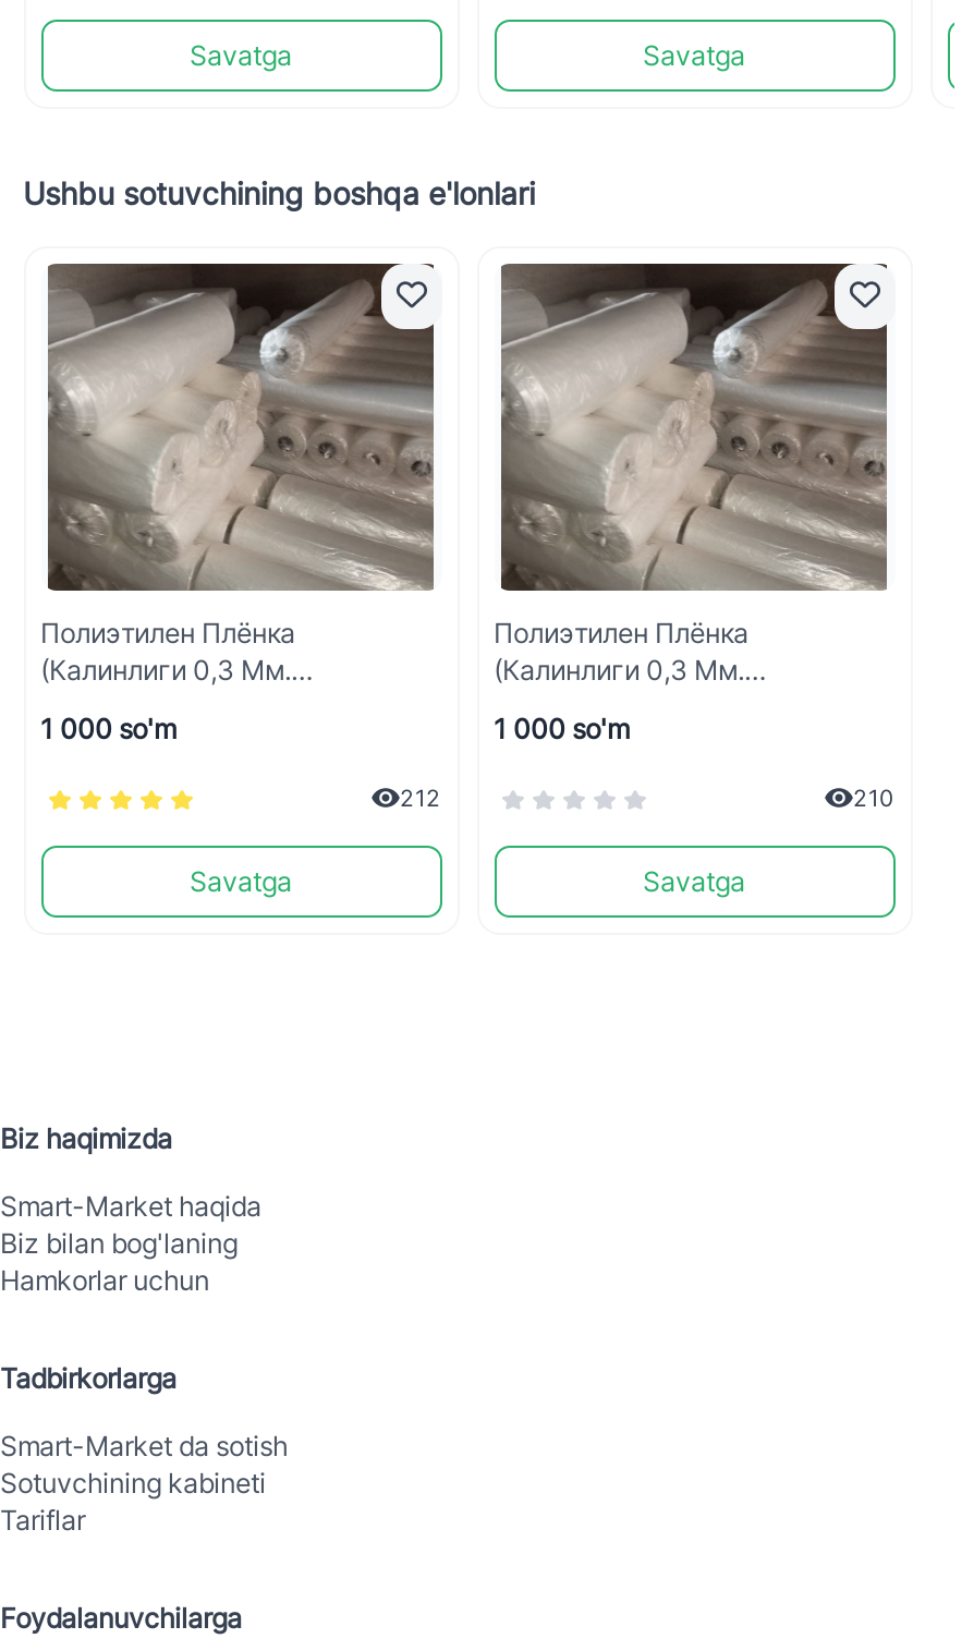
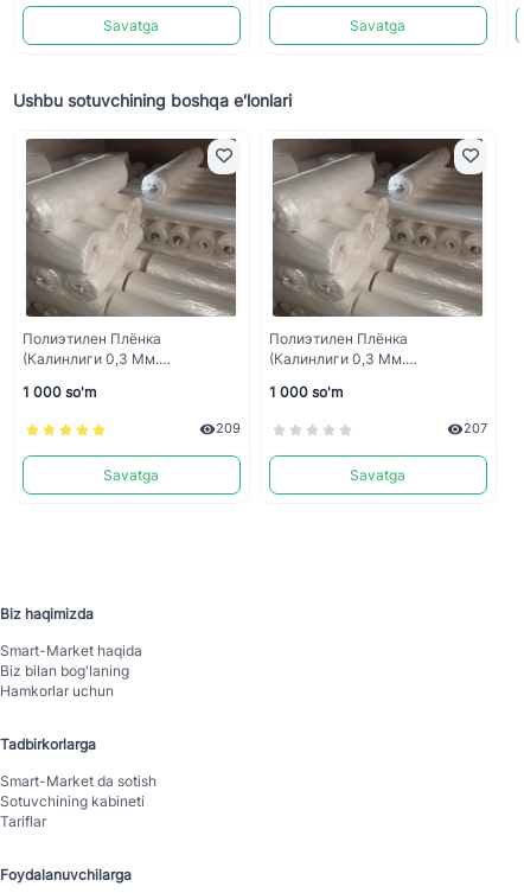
[400,784,441,812] 212 -> [215,421,240,437] 209
[853,784,894,812] 210 -> [463,421,487,437] 207

